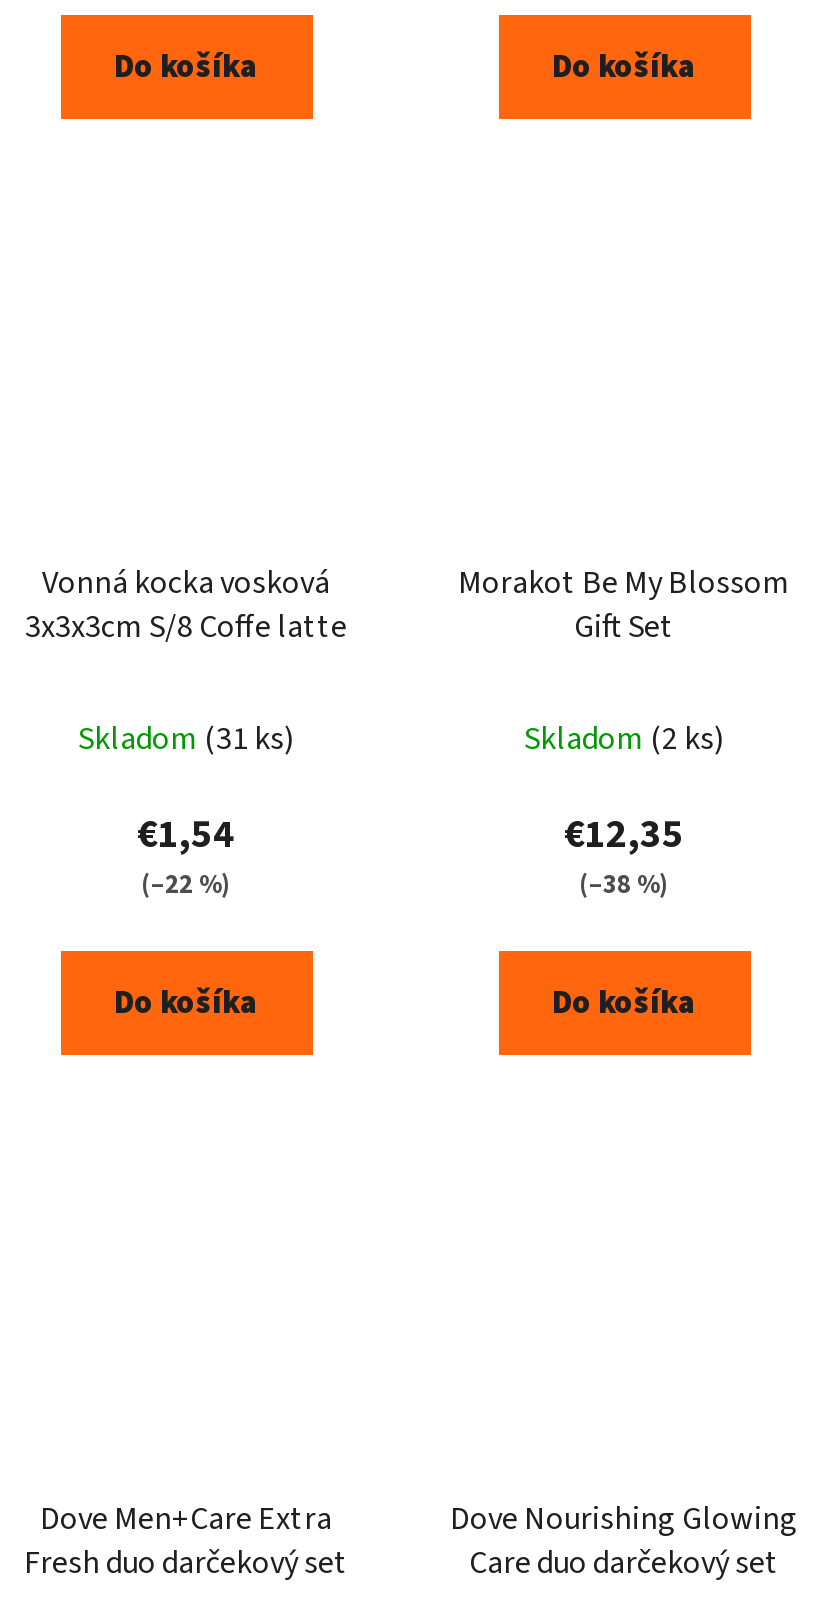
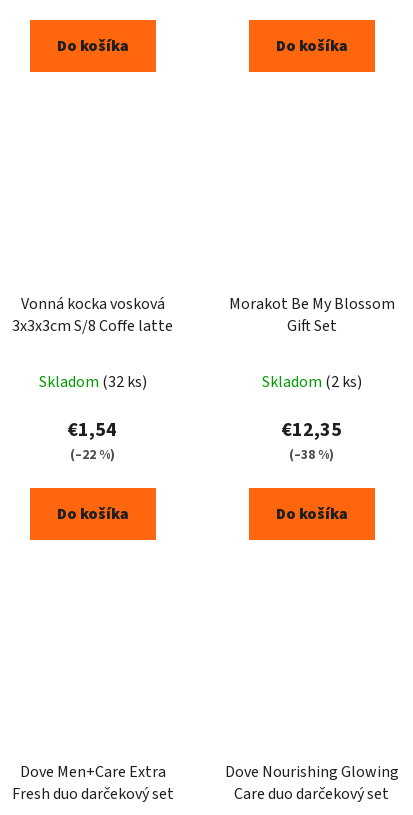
[78,717,294,761] Skladom (31 ks) -> [38,371,146,393] Skladom (32 ks)

